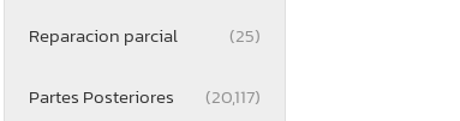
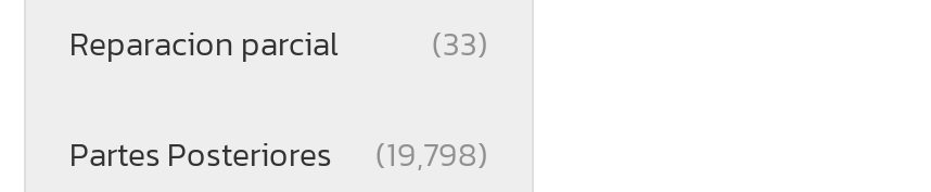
[29,21,261,49] Reparacion parcial (25) -> [69,17,488,67] Reparacion parcial (33)
[29,82,261,110] Partes Posteriores (20,117) -> [69,128,488,178] Partes Posteriores (19,798)

